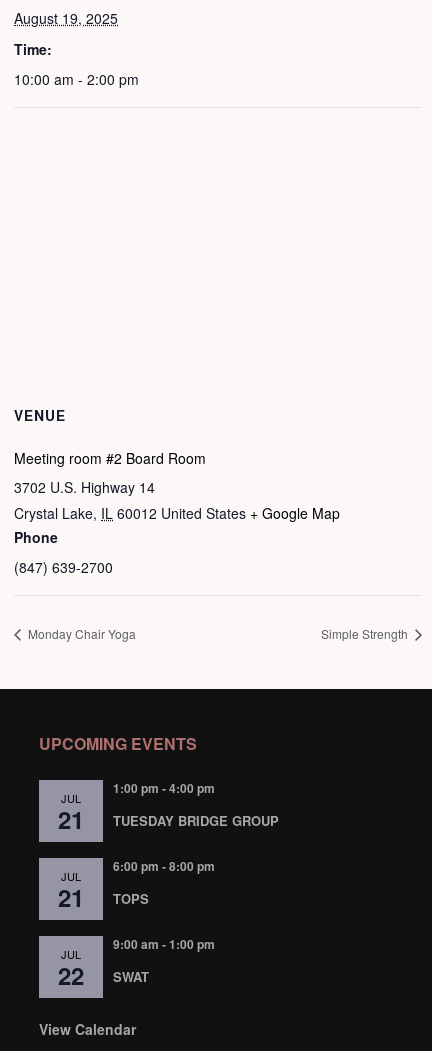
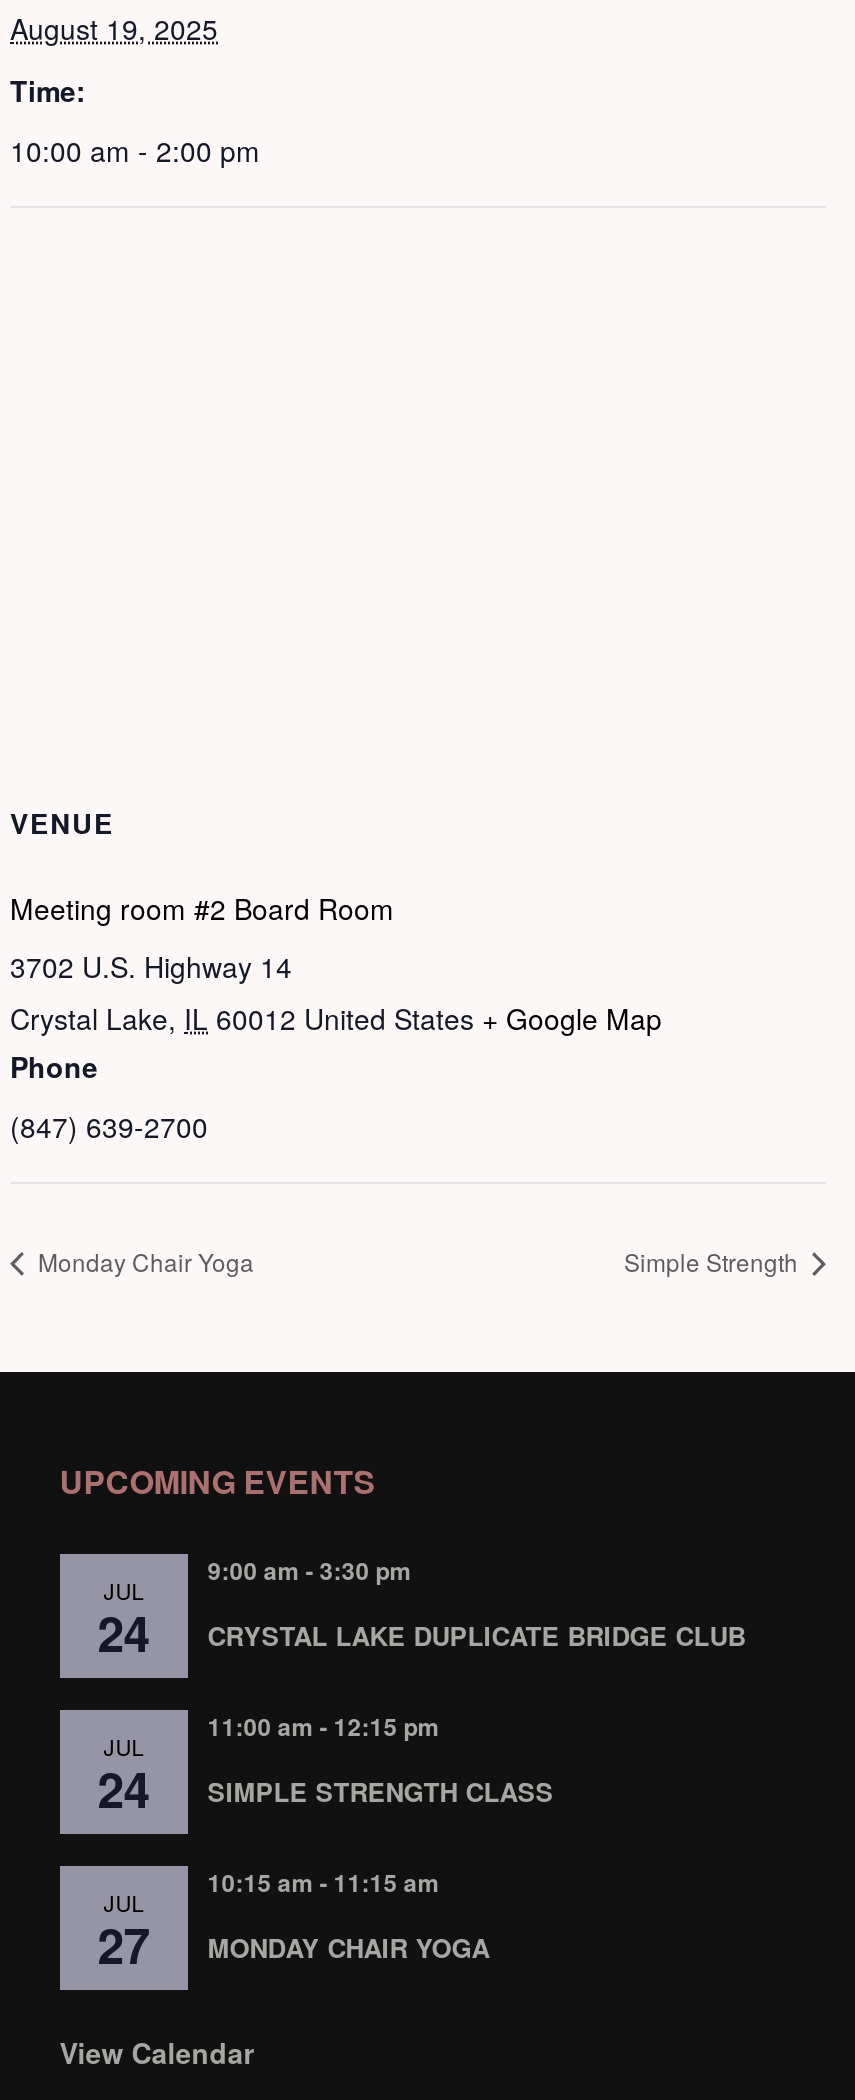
[113,779,215,797] 1:00 pm - 4:00 pm -> [208,1552,412,1588] 9:00 am - 3:30 pm
[58,802,84,836] 21 -> [98,1598,150,1666] 24
[113,811,279,830] TUESDAY BRIDGE GROUP -> [208,1616,746,1654] CRYSTAL LAKE DUPLICATE BRIDGE CLUB
[113,857,215,875] 6:00 pm - 8:00 pm -> [208,1708,440,1744] 11:00 am - 12:15 pm
[58,880,84,914] 21 -> [98,1754,150,1822] 24
[113,889,149,908] TOPS -> [208,1772,554,1810] SIMPLE STRENGTH CLASS
[113,935,215,953] 9:00 am - 1:00 pm -> [208,1864,440,1900] 10:15 am - 11:15 am
[58,958,84,992] 22 -> [98,1910,150,1978] 27
[113,967,149,986] SWAT -> [208,1928,490,1966] MONDAY CHAIR YOGA

